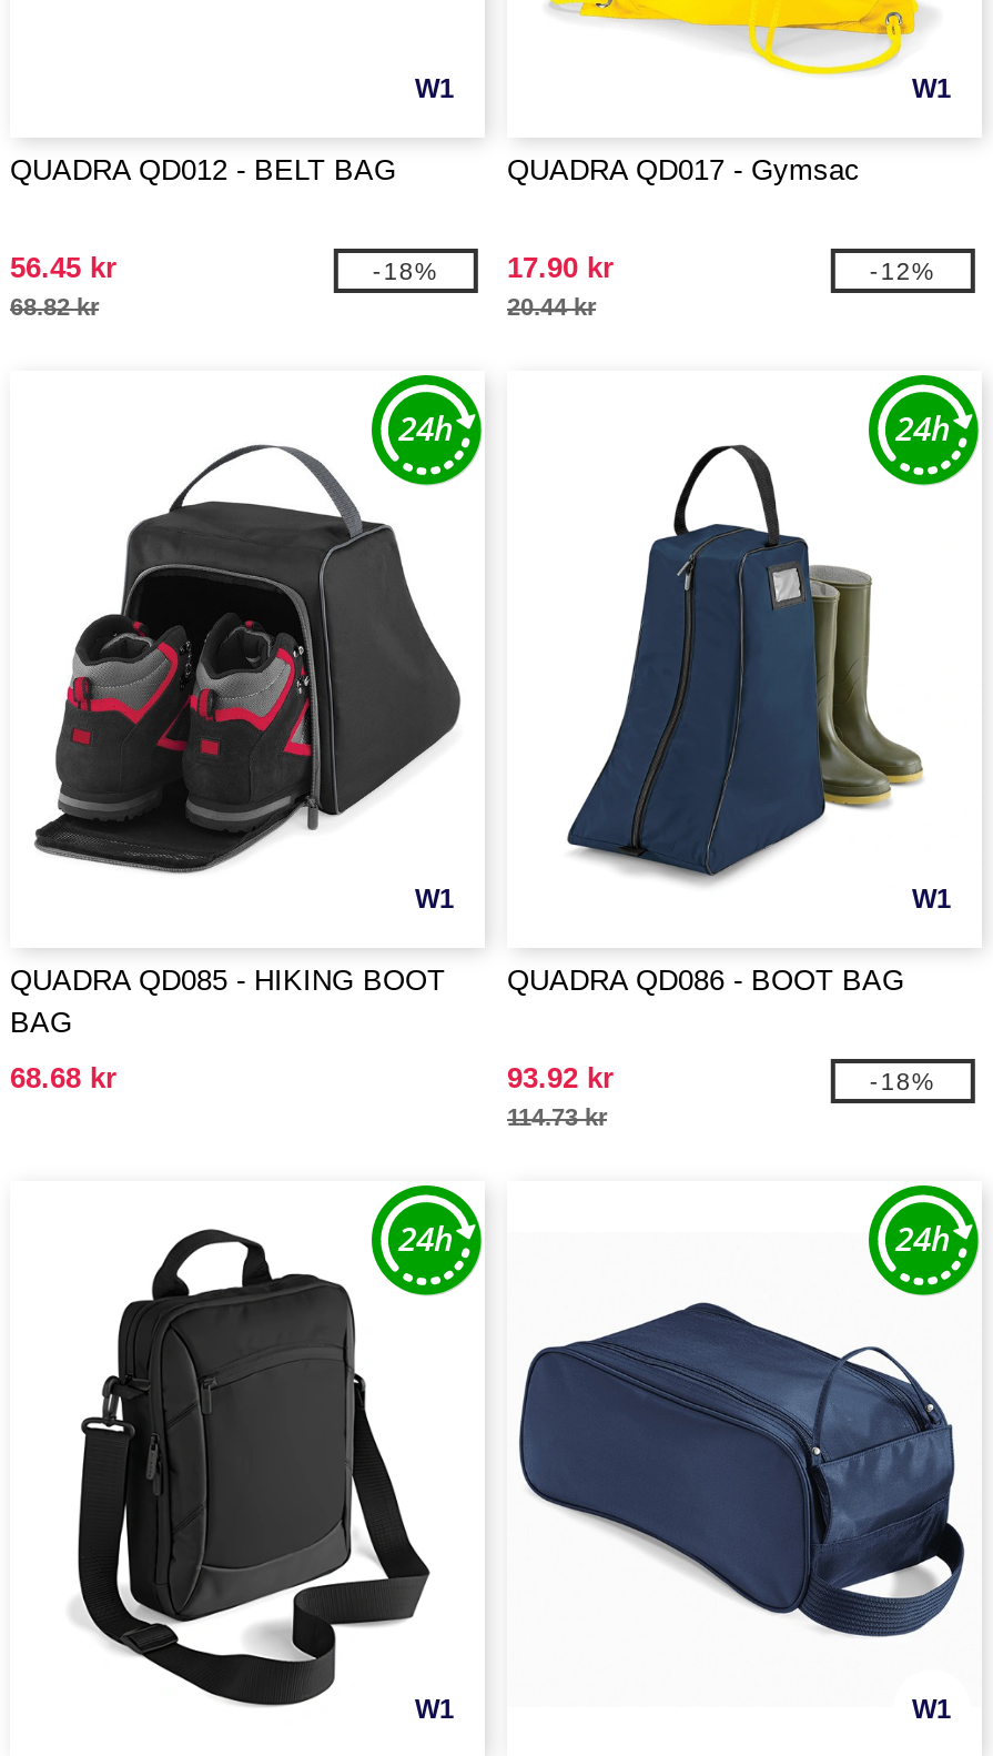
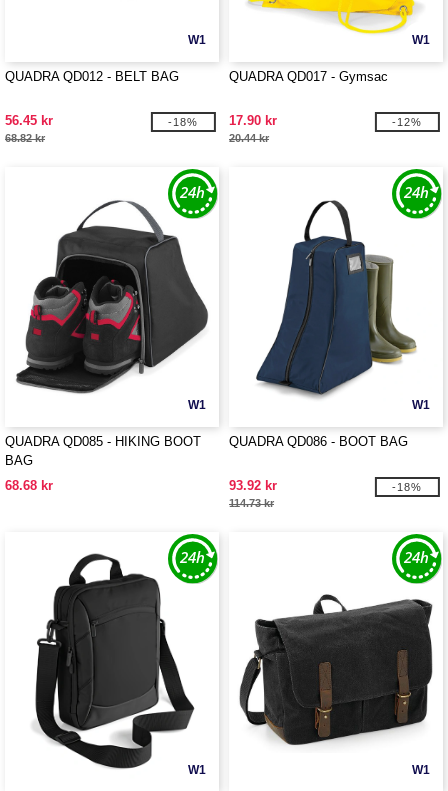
[516,1301,966,1654] [image] -> [234,587,435,746] [image]

